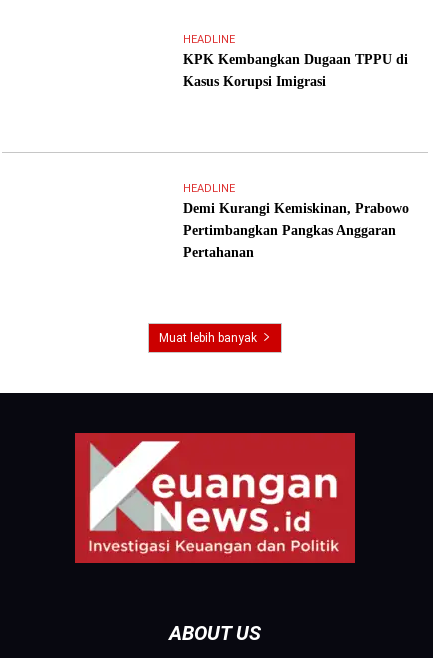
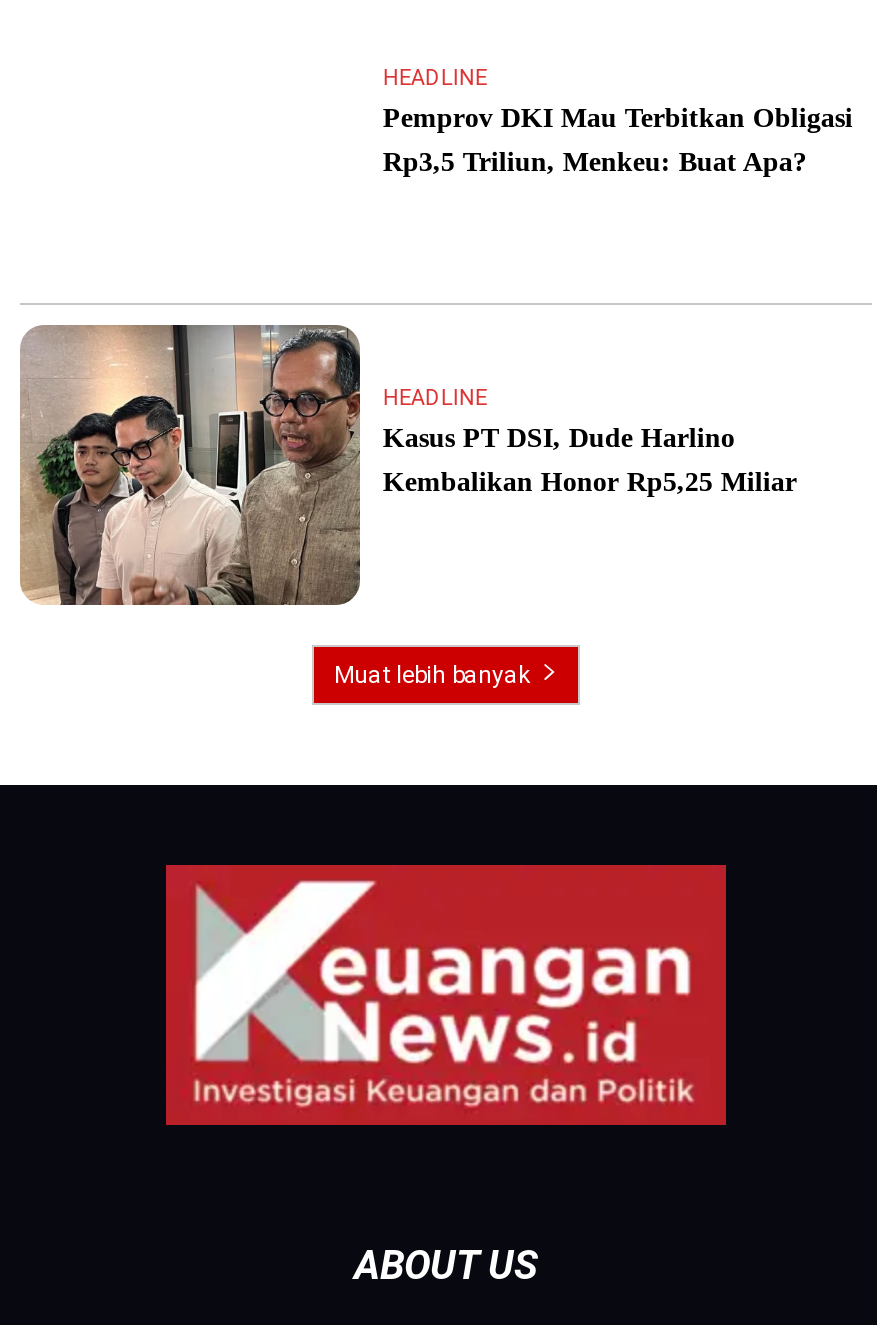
none -> [18,323,362,607] [image]
[183,52,408,67] KPK Kembangkan Dugaan TPPU di -> [383,103,853,133] Pemprov DKI Mau Terbitkan Obligasi
[183,74,326,89] Kasus Korupsi Imigrasi -> [383,147,807,177] Rp3,5 Triliun, Menkeu: Buat Apa?
[183,201,409,260] Demi Kurangi Kemiskinan, Prabowo | Pertimbangkan Pangkas Anggaran | Pertahanan -> [383,422,797,496] Kasus PT DSI, Dude Harlino | Kembalikan Honor Rp5,25 Miliar

